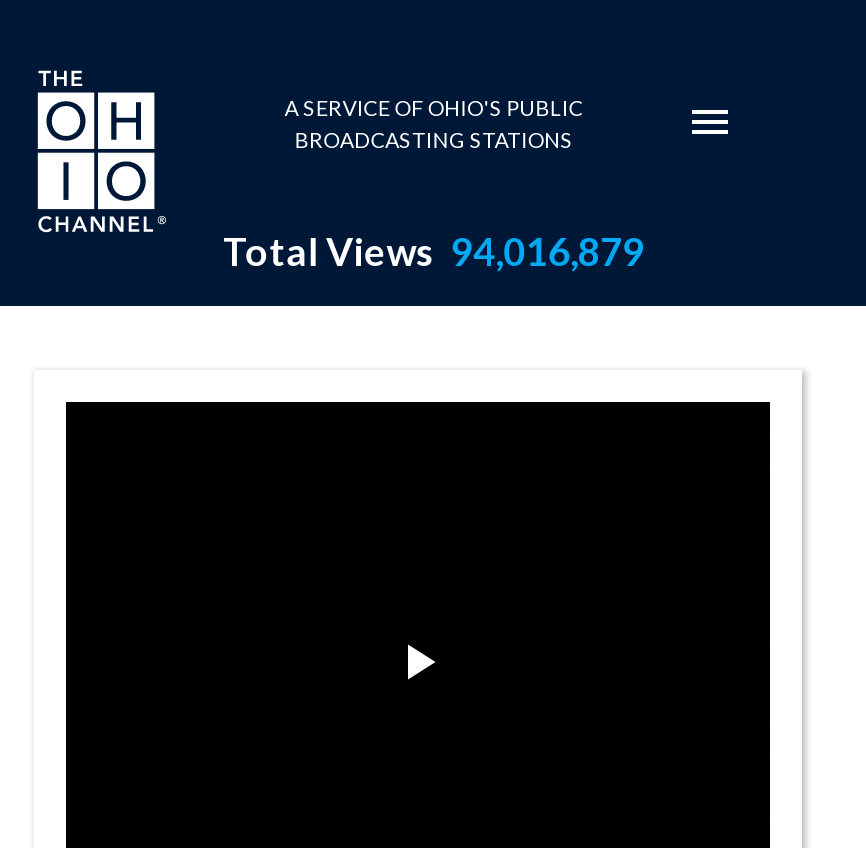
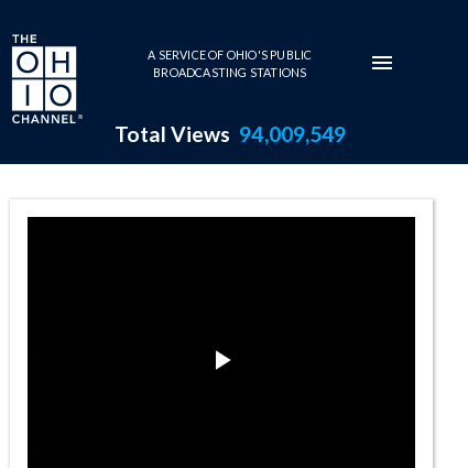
[223,228,644,274] Total Views 94,016,879 -> [114,121,346,146] Total Views 94,009,549

